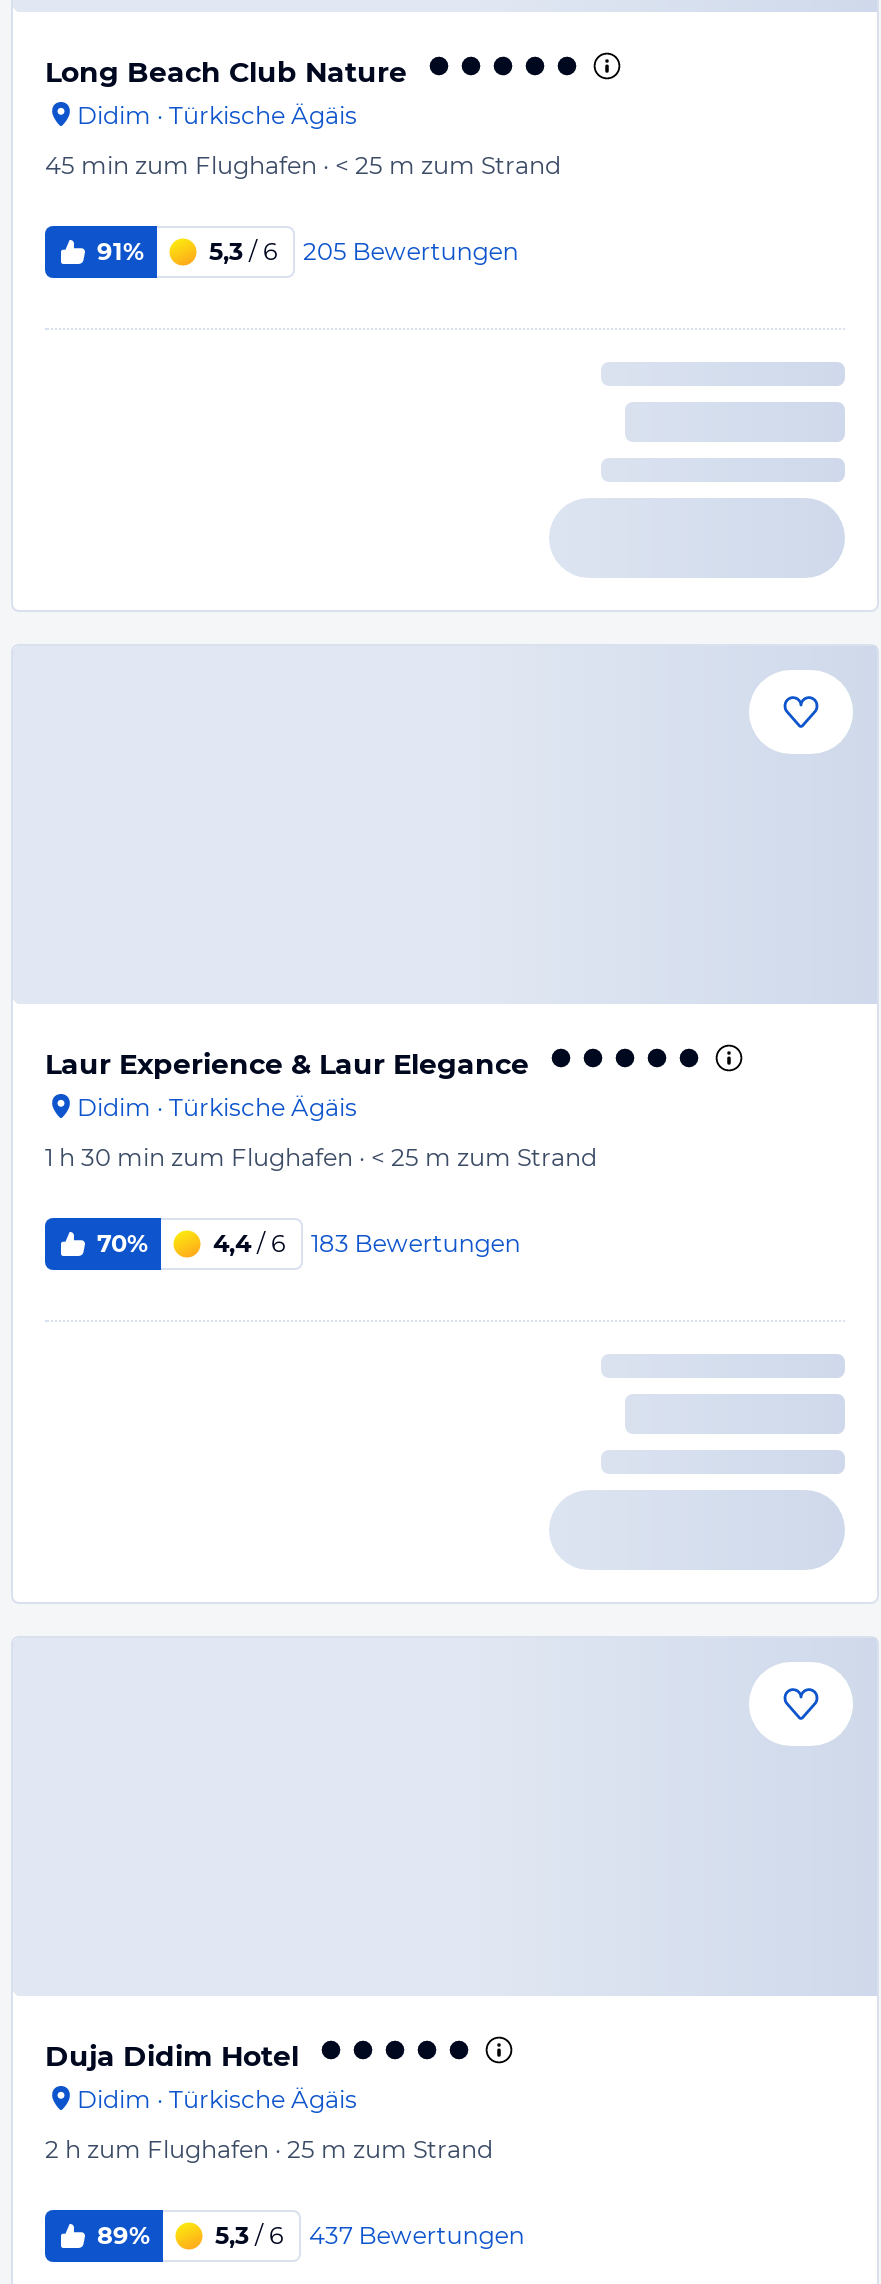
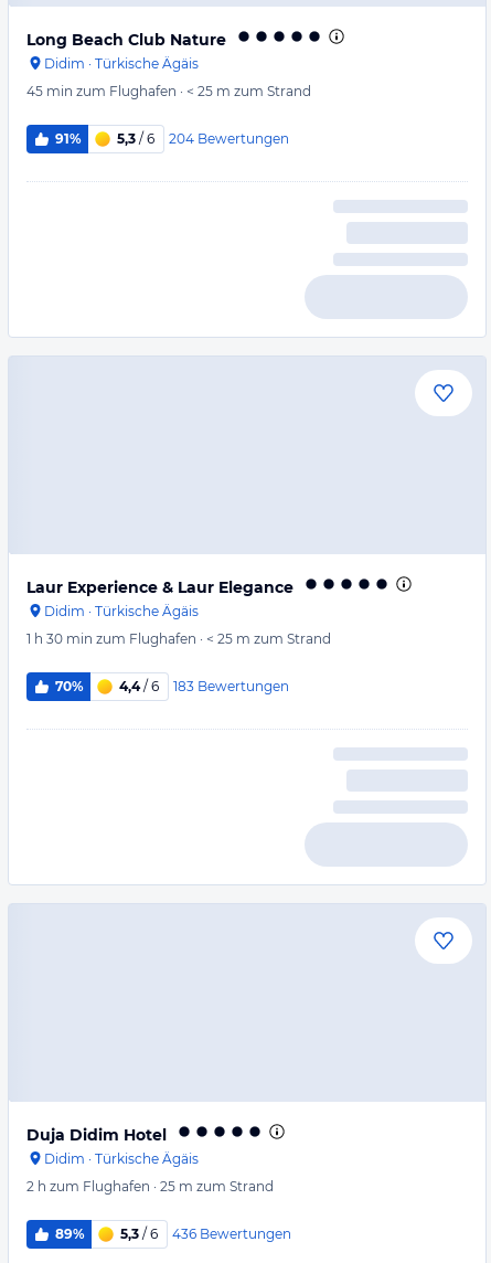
[209,235,519,266] 5,3 / 6 205 Bewertungen -> [117,130,289,147] 5,3 / 6 204 Bewertungen
[215,2219,525,2250] 5,3 / 6 437 Bewertungen -> [120,1225,291,1242] 5,3 / 6 436 Bewertungen

